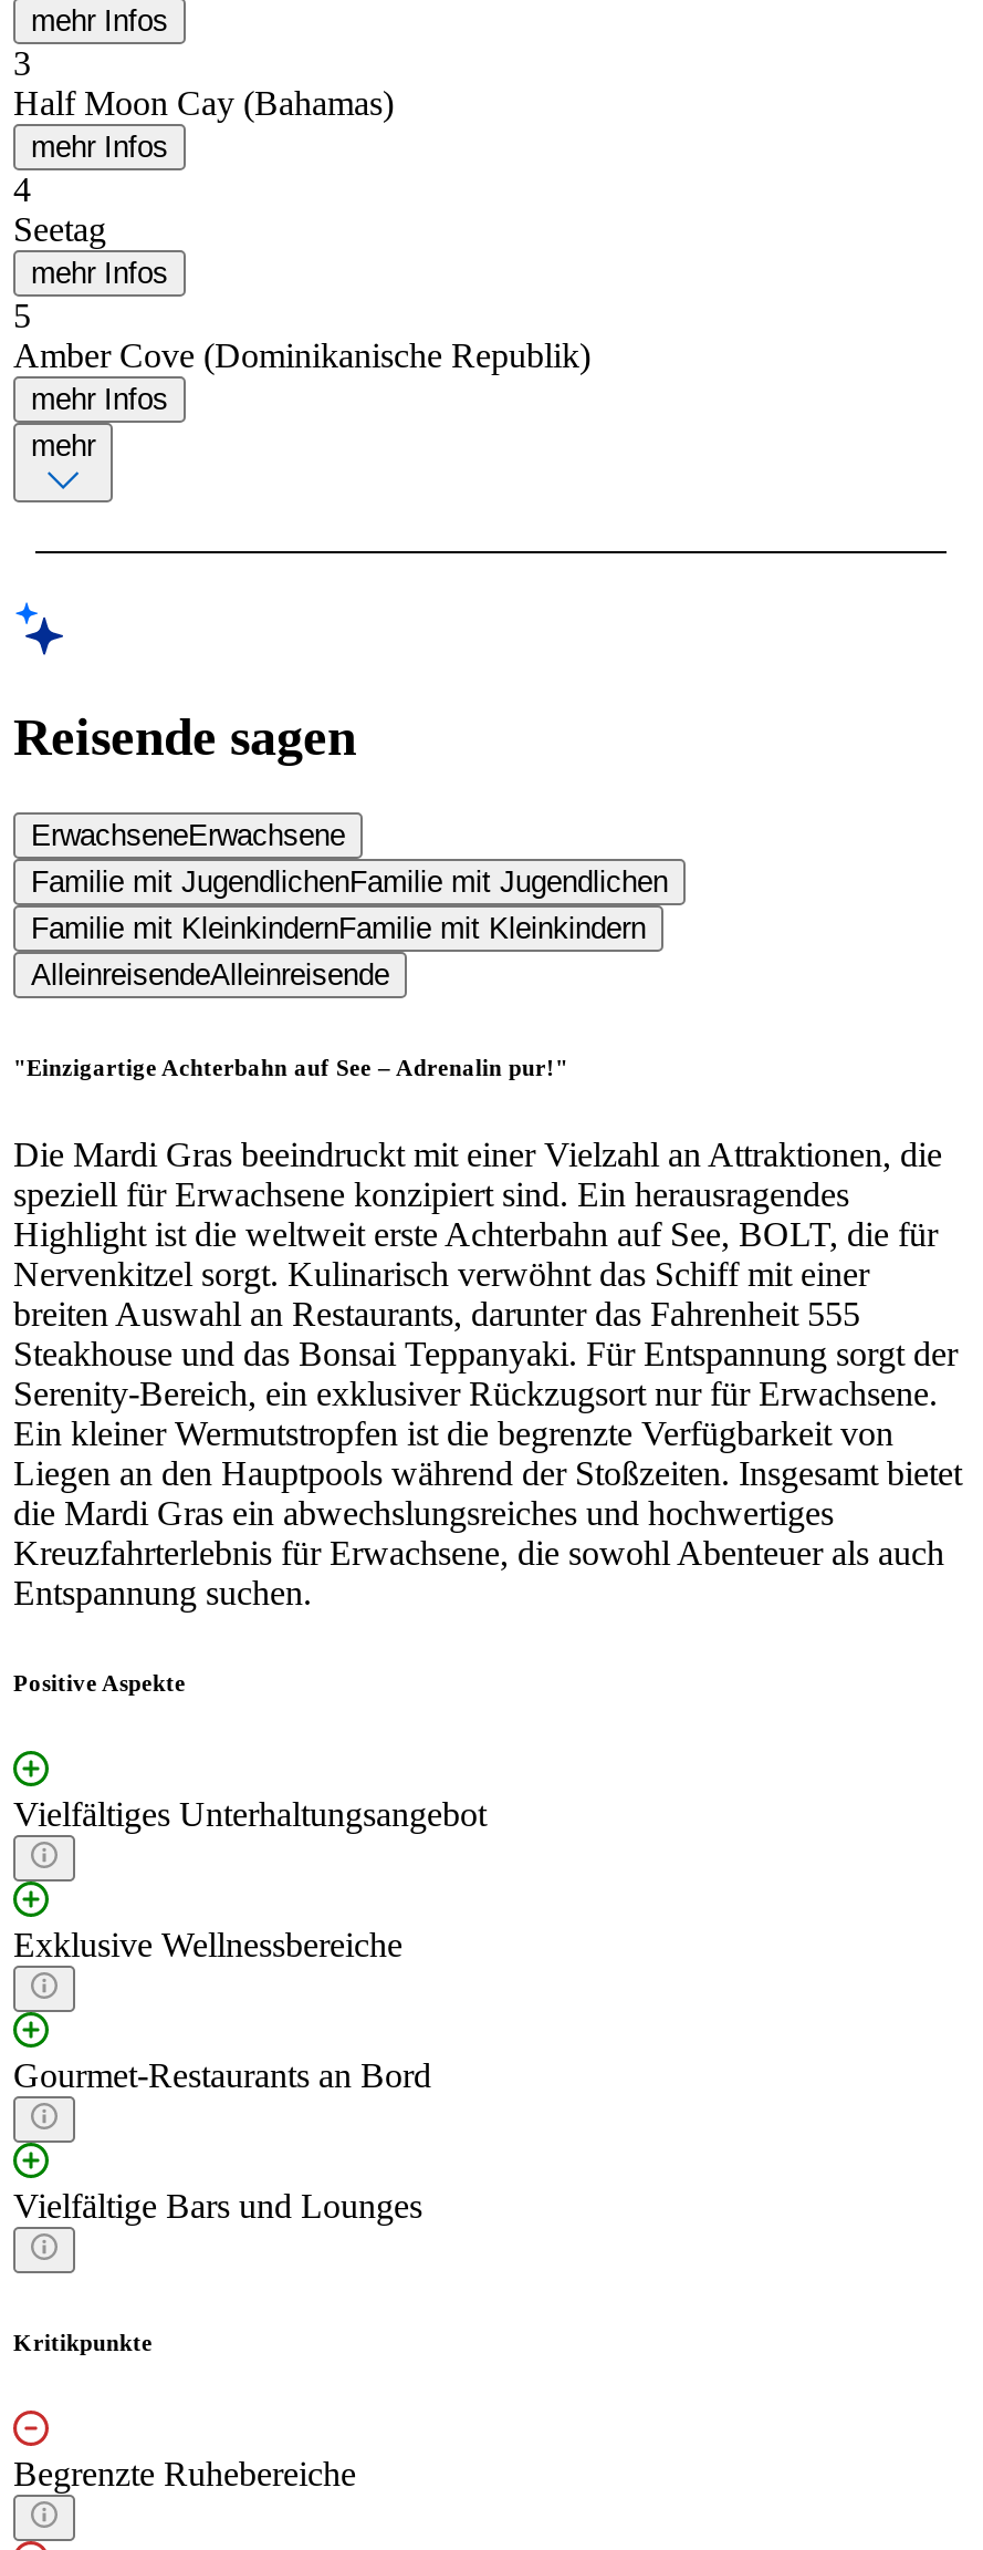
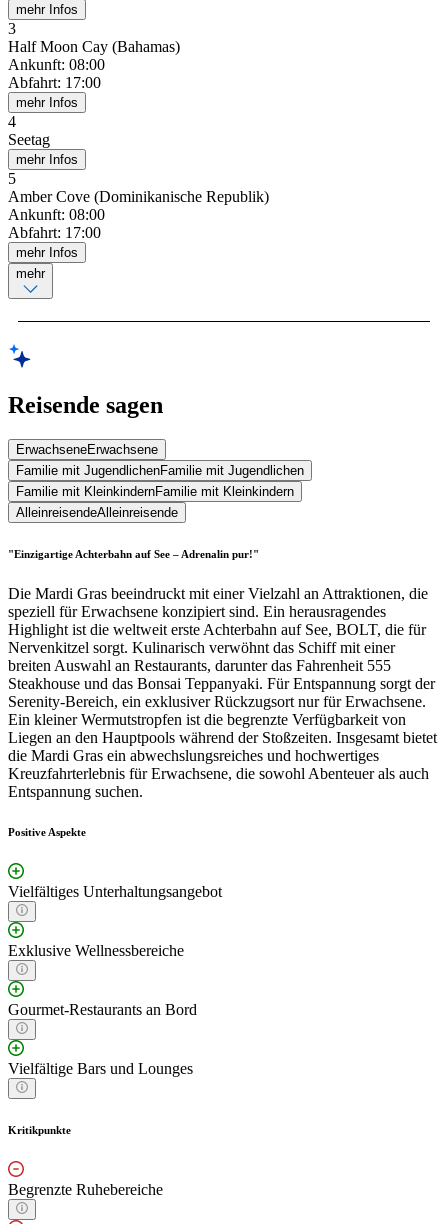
none -> [8,56,105,91] Ankunft: 08:00 | Abfahrt: 17:00
none -> [8,206,105,241] Ankunft: 08:00 | Abfahrt: 17:00

